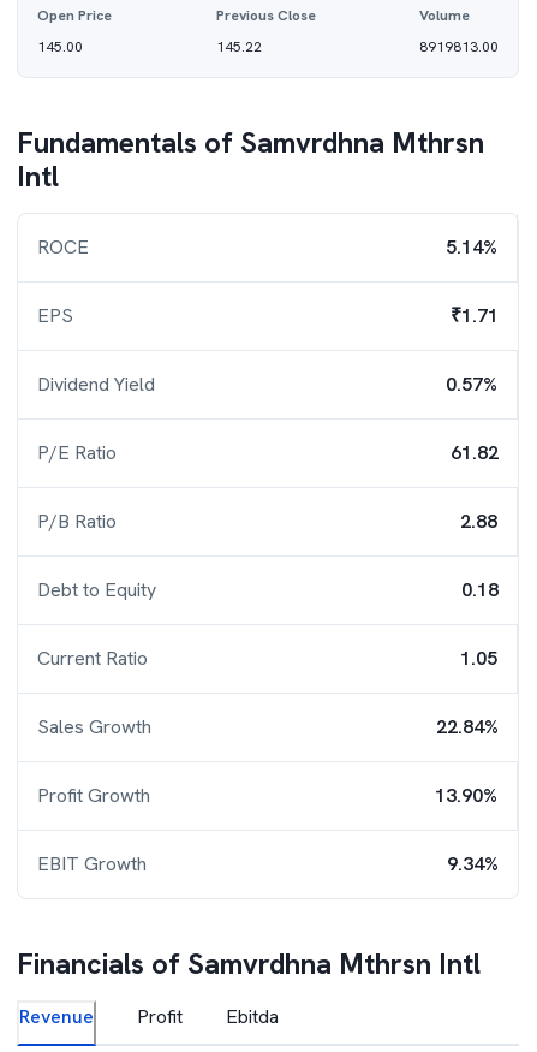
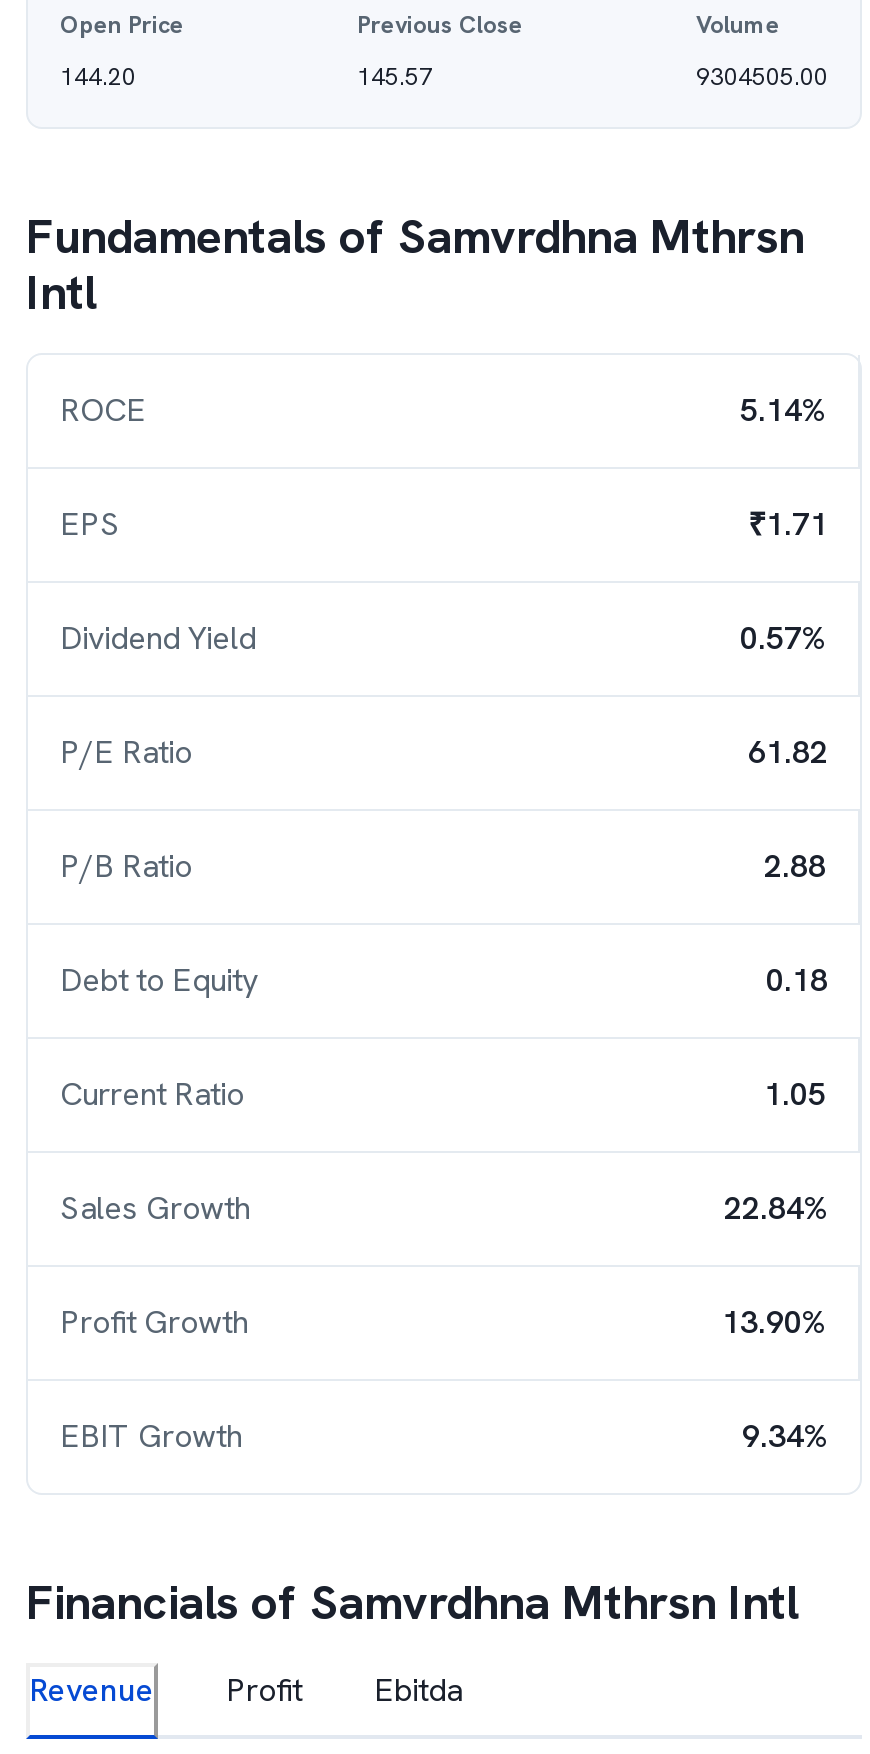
[37,37,83,57] 145.00 -> [60,61,136,93] 144.20
[216,37,261,57] 145.22 -> [357,61,433,93] 145.57
[419,37,499,57] 8919813.00 -> [696,61,828,93] 9304505.00

